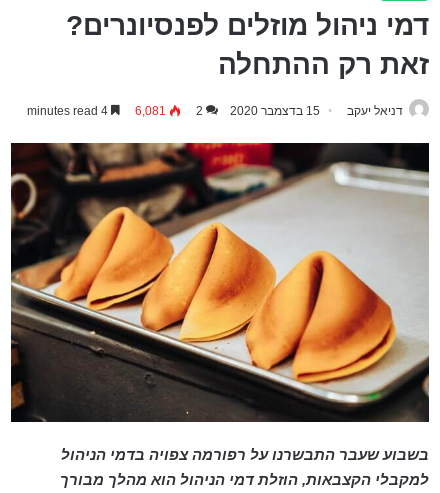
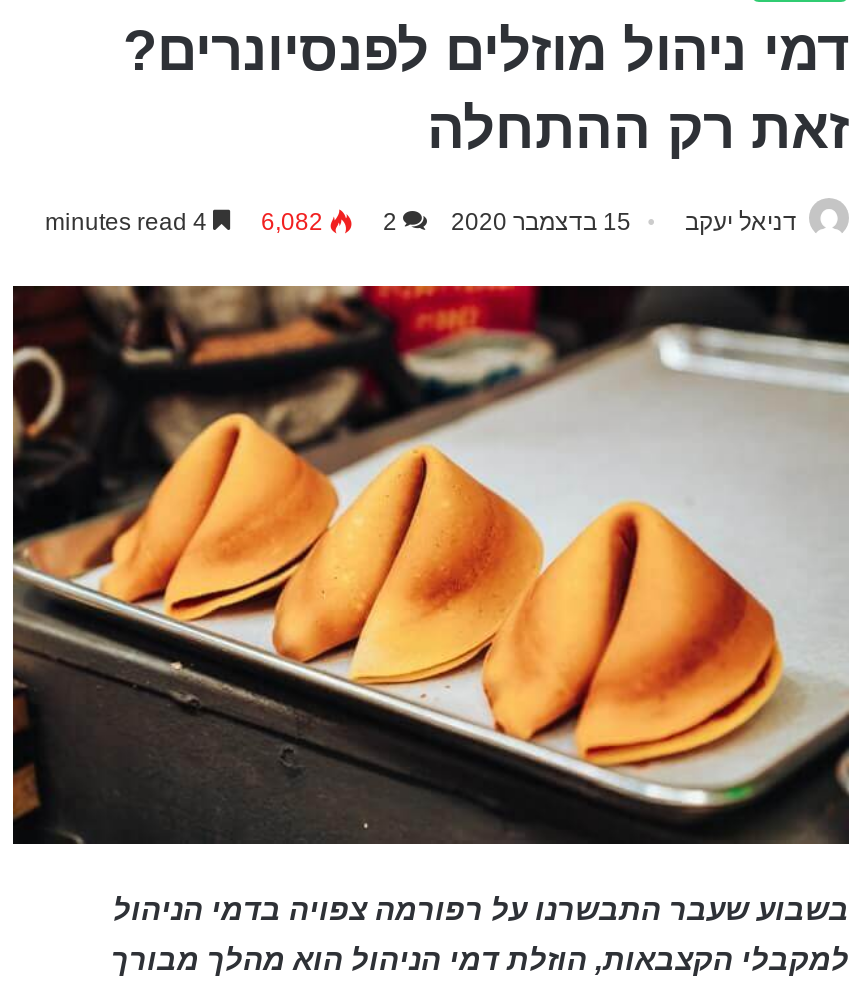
[135,104,166,118] 6,081 -> [261,208,323,236] 6,082

